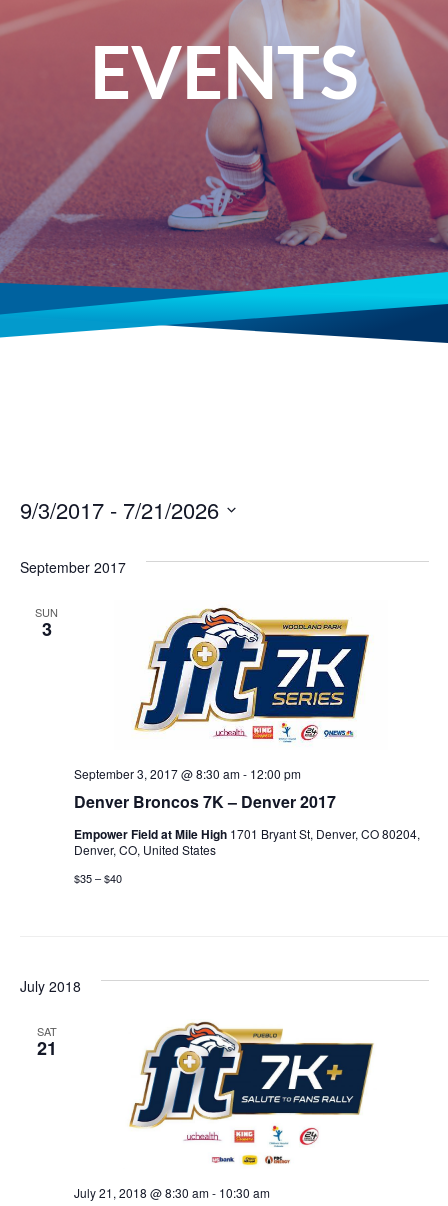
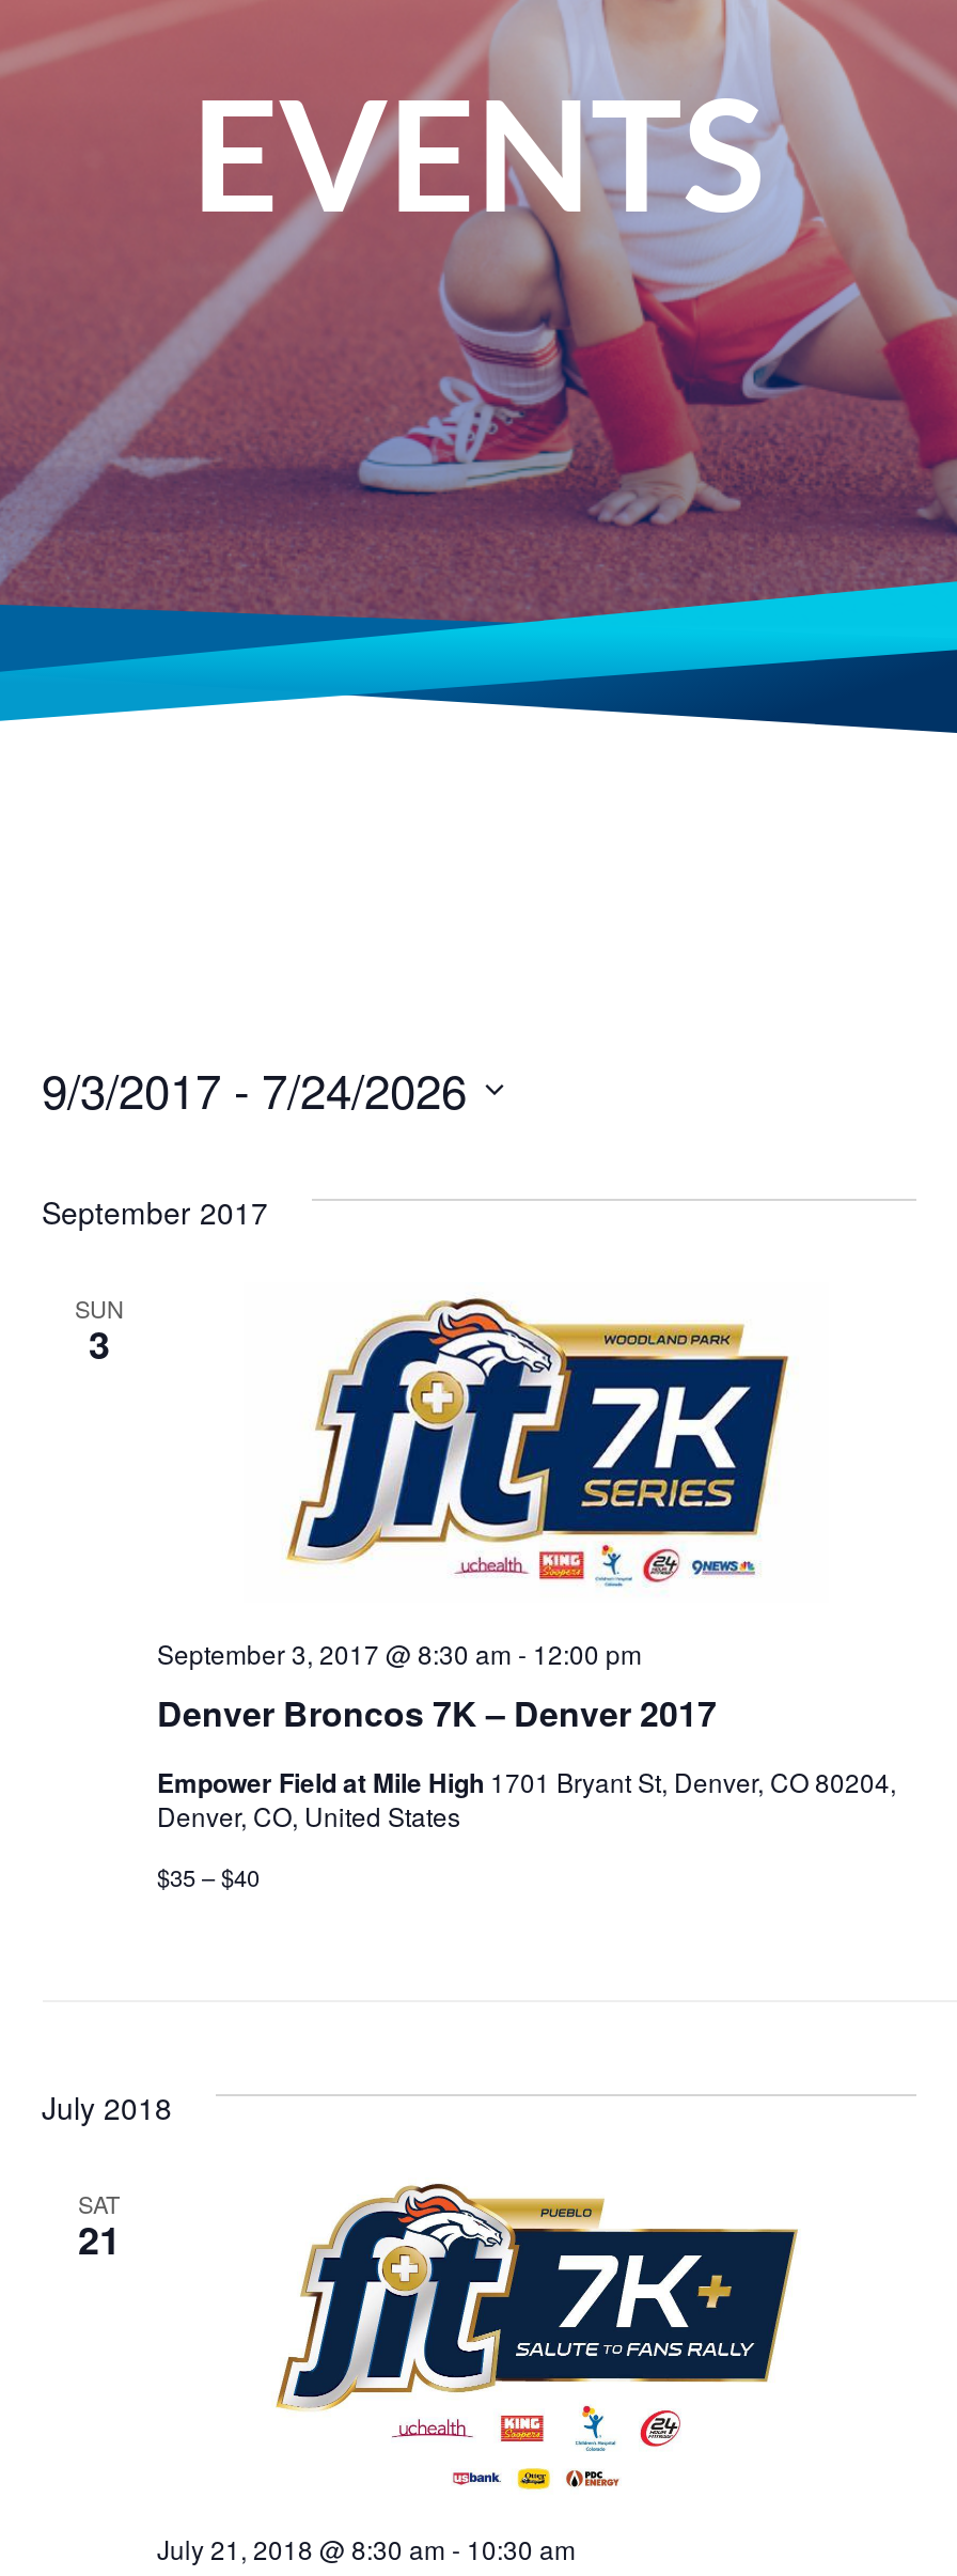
[19,494,218,525] 9/3/2017 - 7/21/2026 -> [42,1056,467,1122] 9/3/2017 - 7/24/2026

